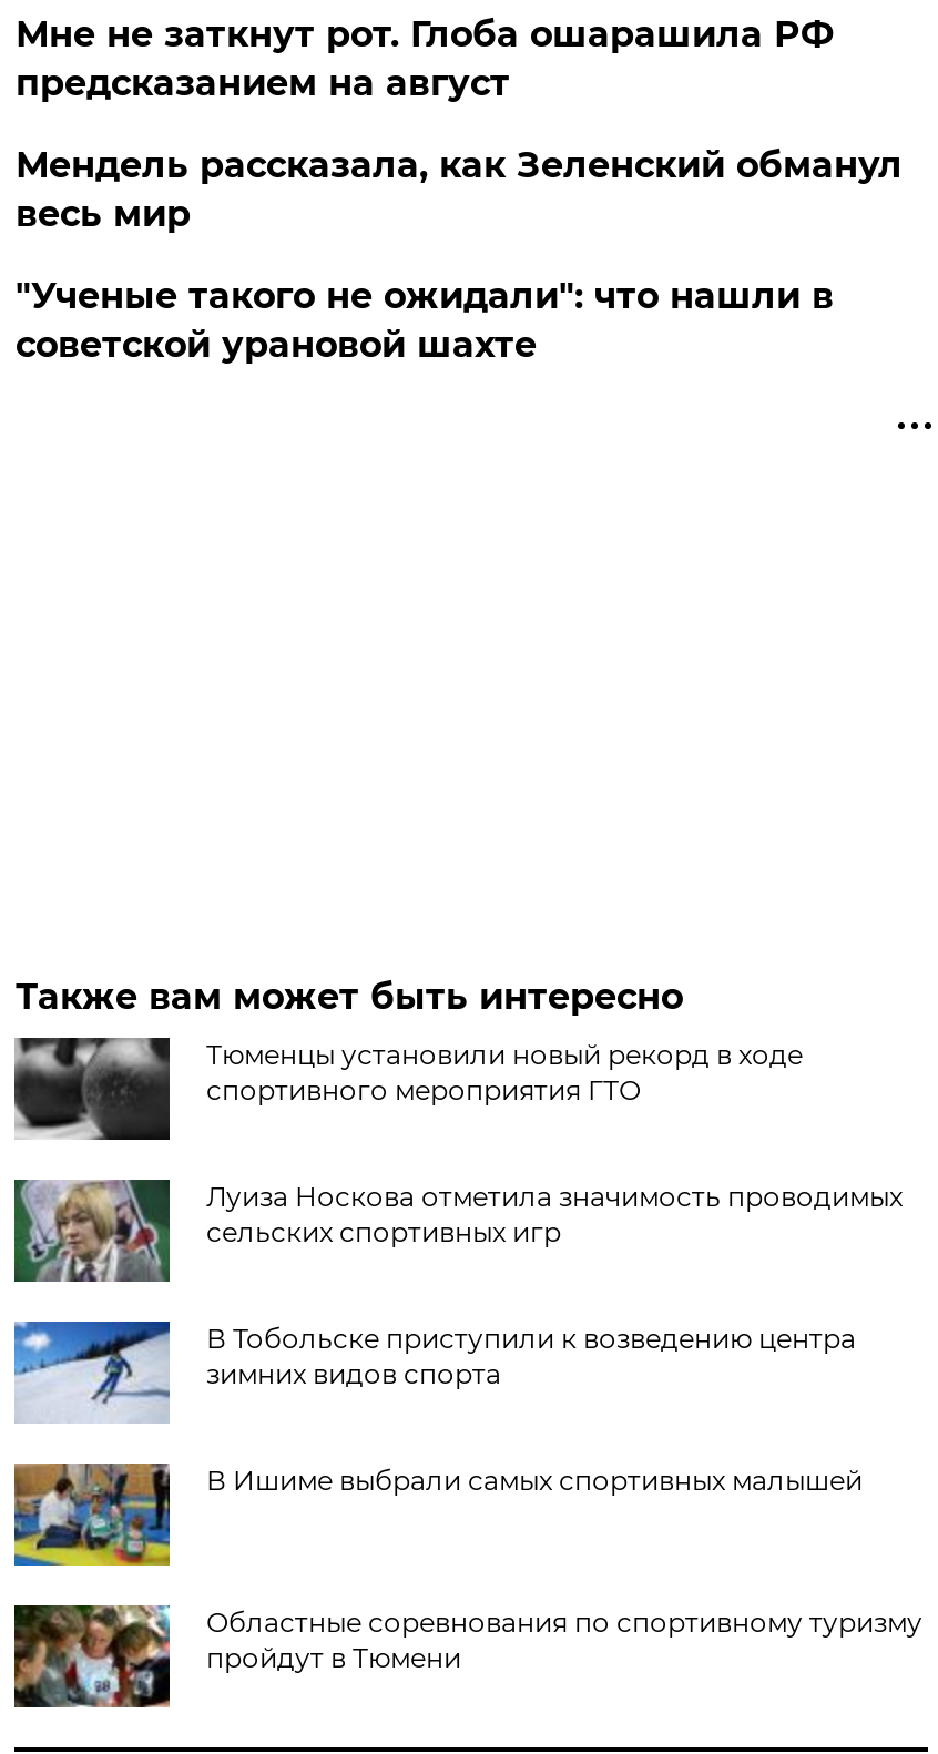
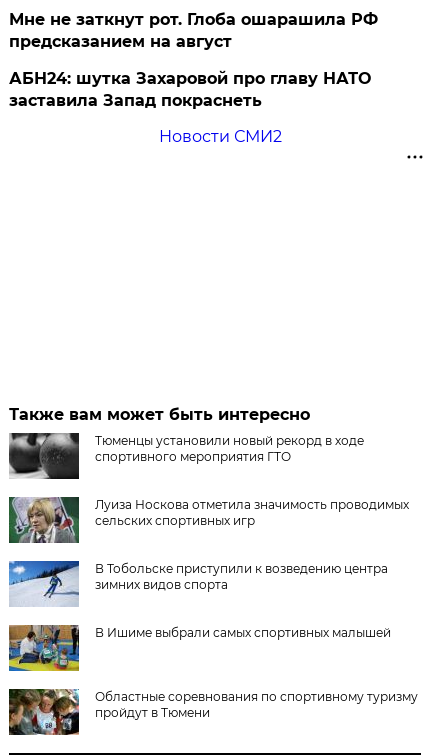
[15,144,902,235] Мендель рассказала, как Зеленский обманул | весь мир -> [9,69,371,110] АБН24: шутка Захаровой про главу НАТО | заставила Запад покраснеть
[15,275,834,366] "Ученые такого не ожидали": что нашли в | советской урановой шахте -> [159,127,282,146] Новости СМИ2

